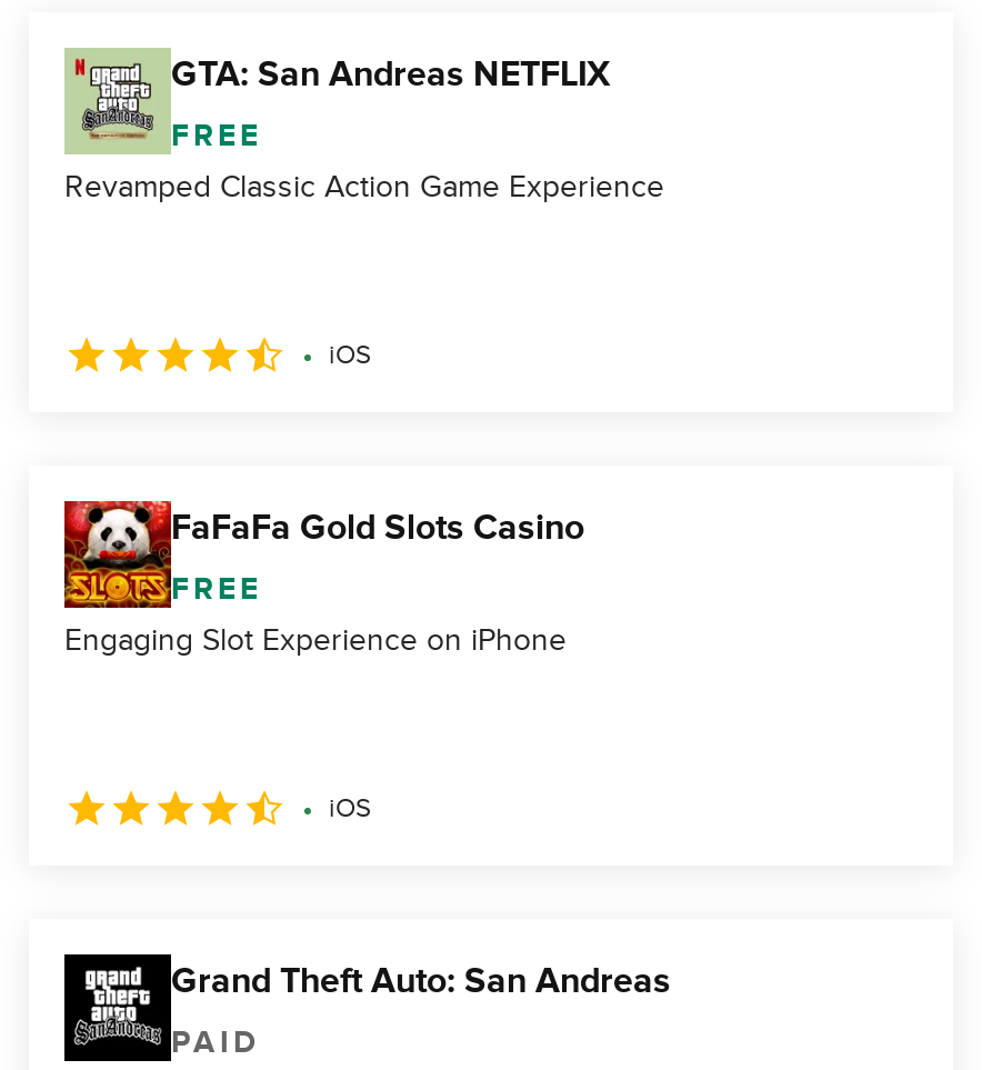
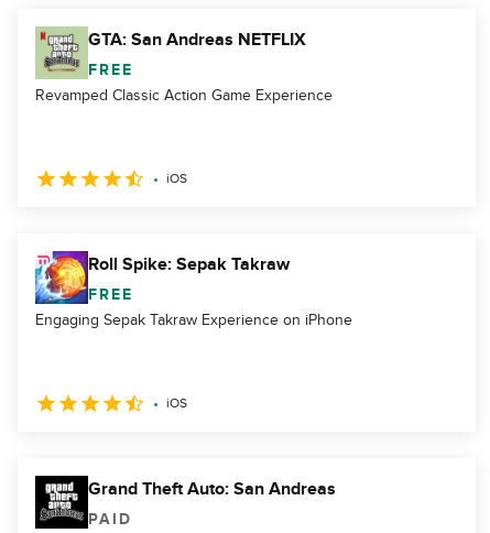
[62,499,584,606] [image] | FaFaFa Gold Slots Casino -> [34,250,290,303] [image] | Roll Spike: Sepak Takraw
[64,621,567,659] Engaging Slot Experience on iPhone -> [35,311,352,329] Engaging Sepak Takraw Experience on iPhone

